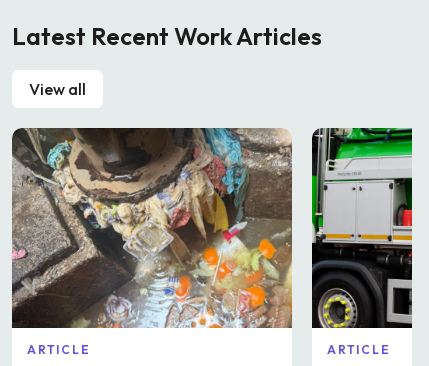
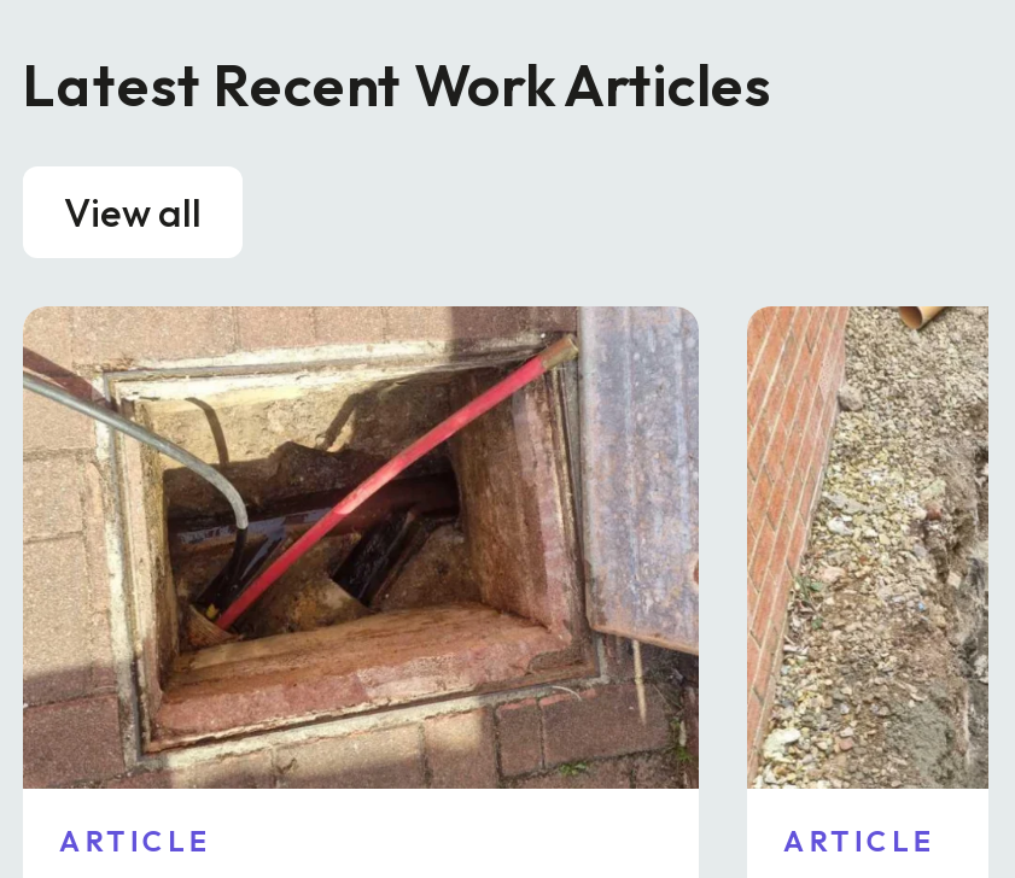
[11,127,292,329] [image] -> [21,304,701,791] [image]
[311,127,413,329] [image] -> [747,304,991,791] [image]

